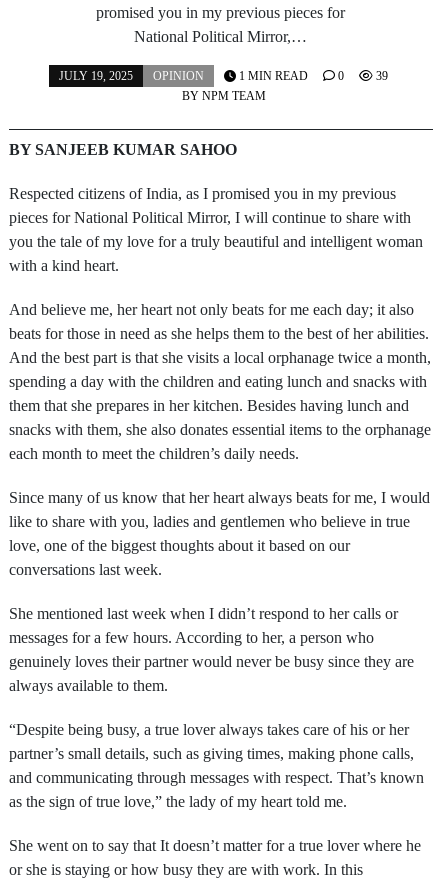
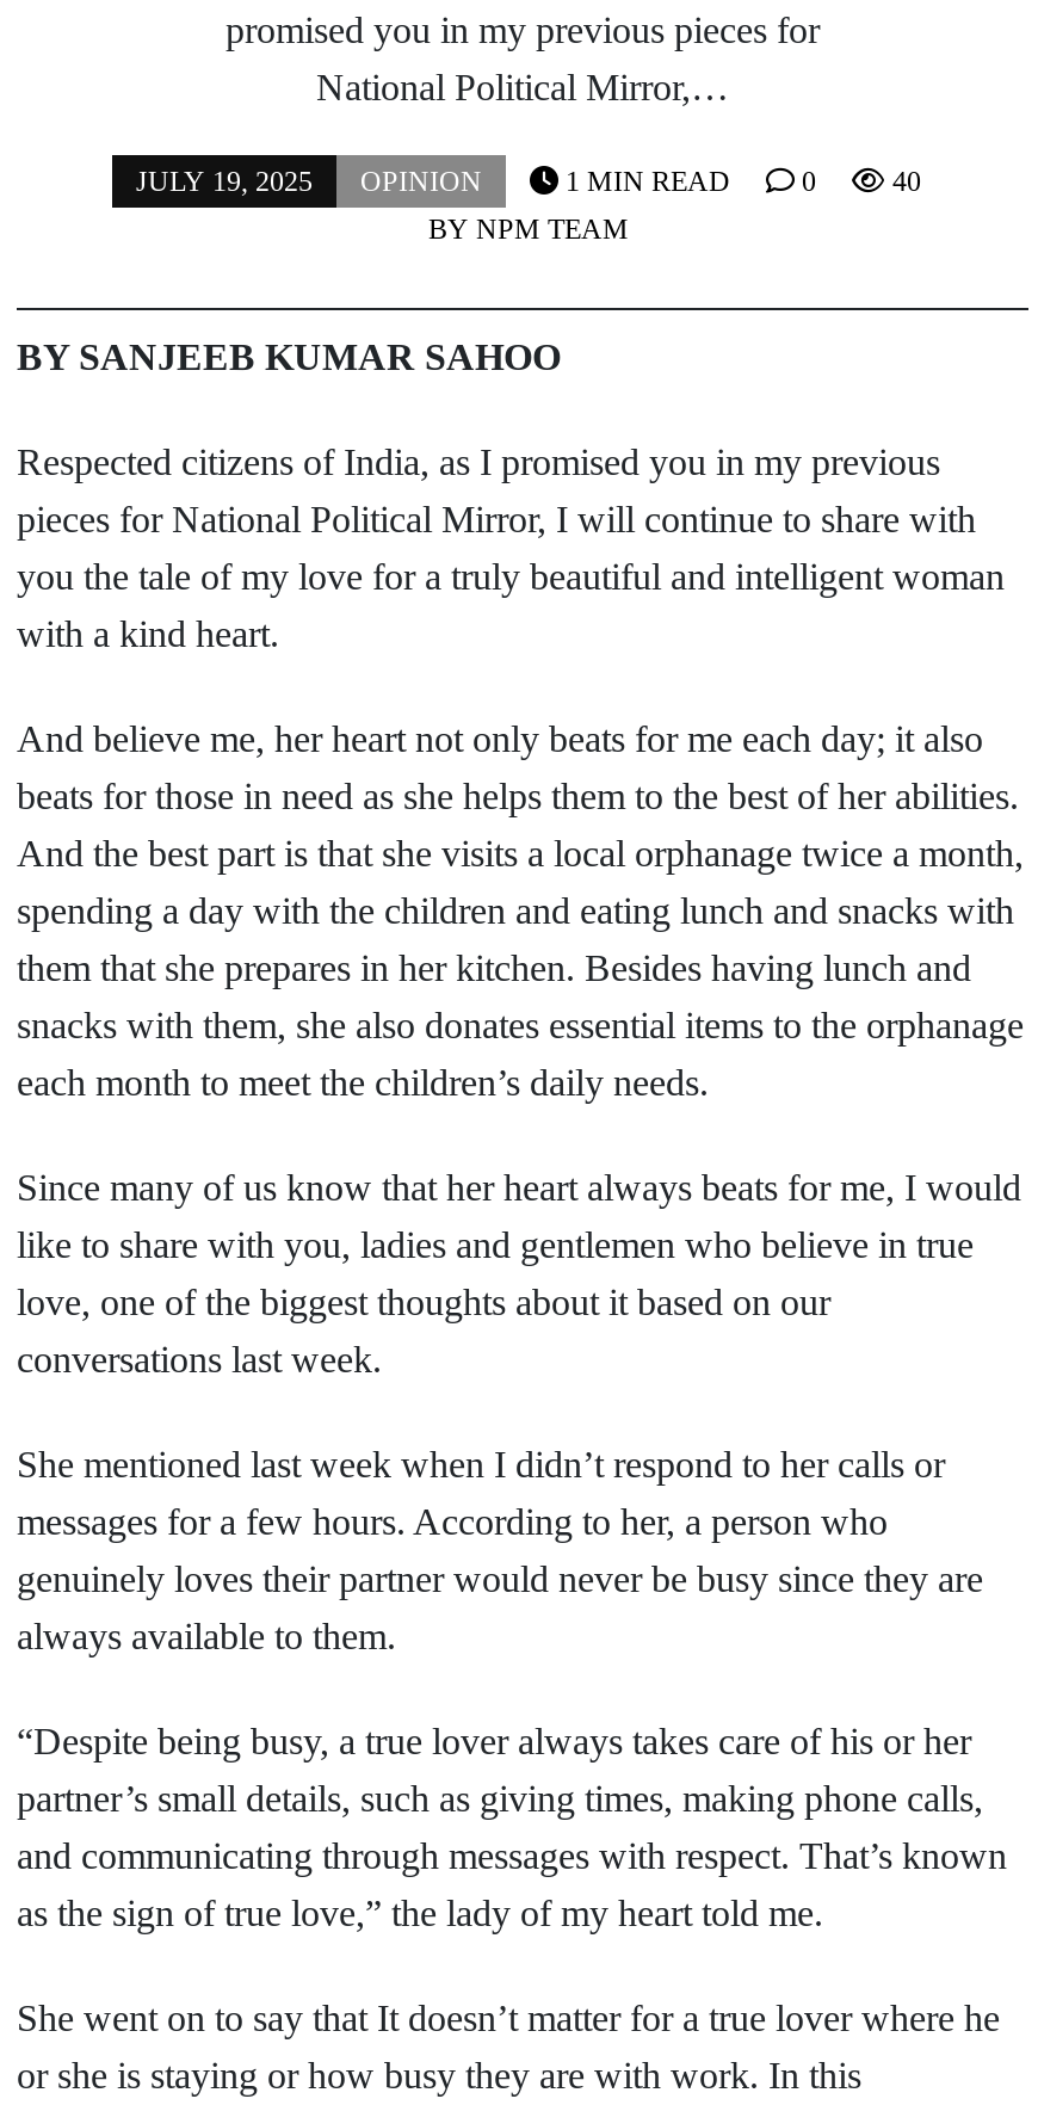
[373,69,388,83] 39 -> [885,165,921,198] 40

